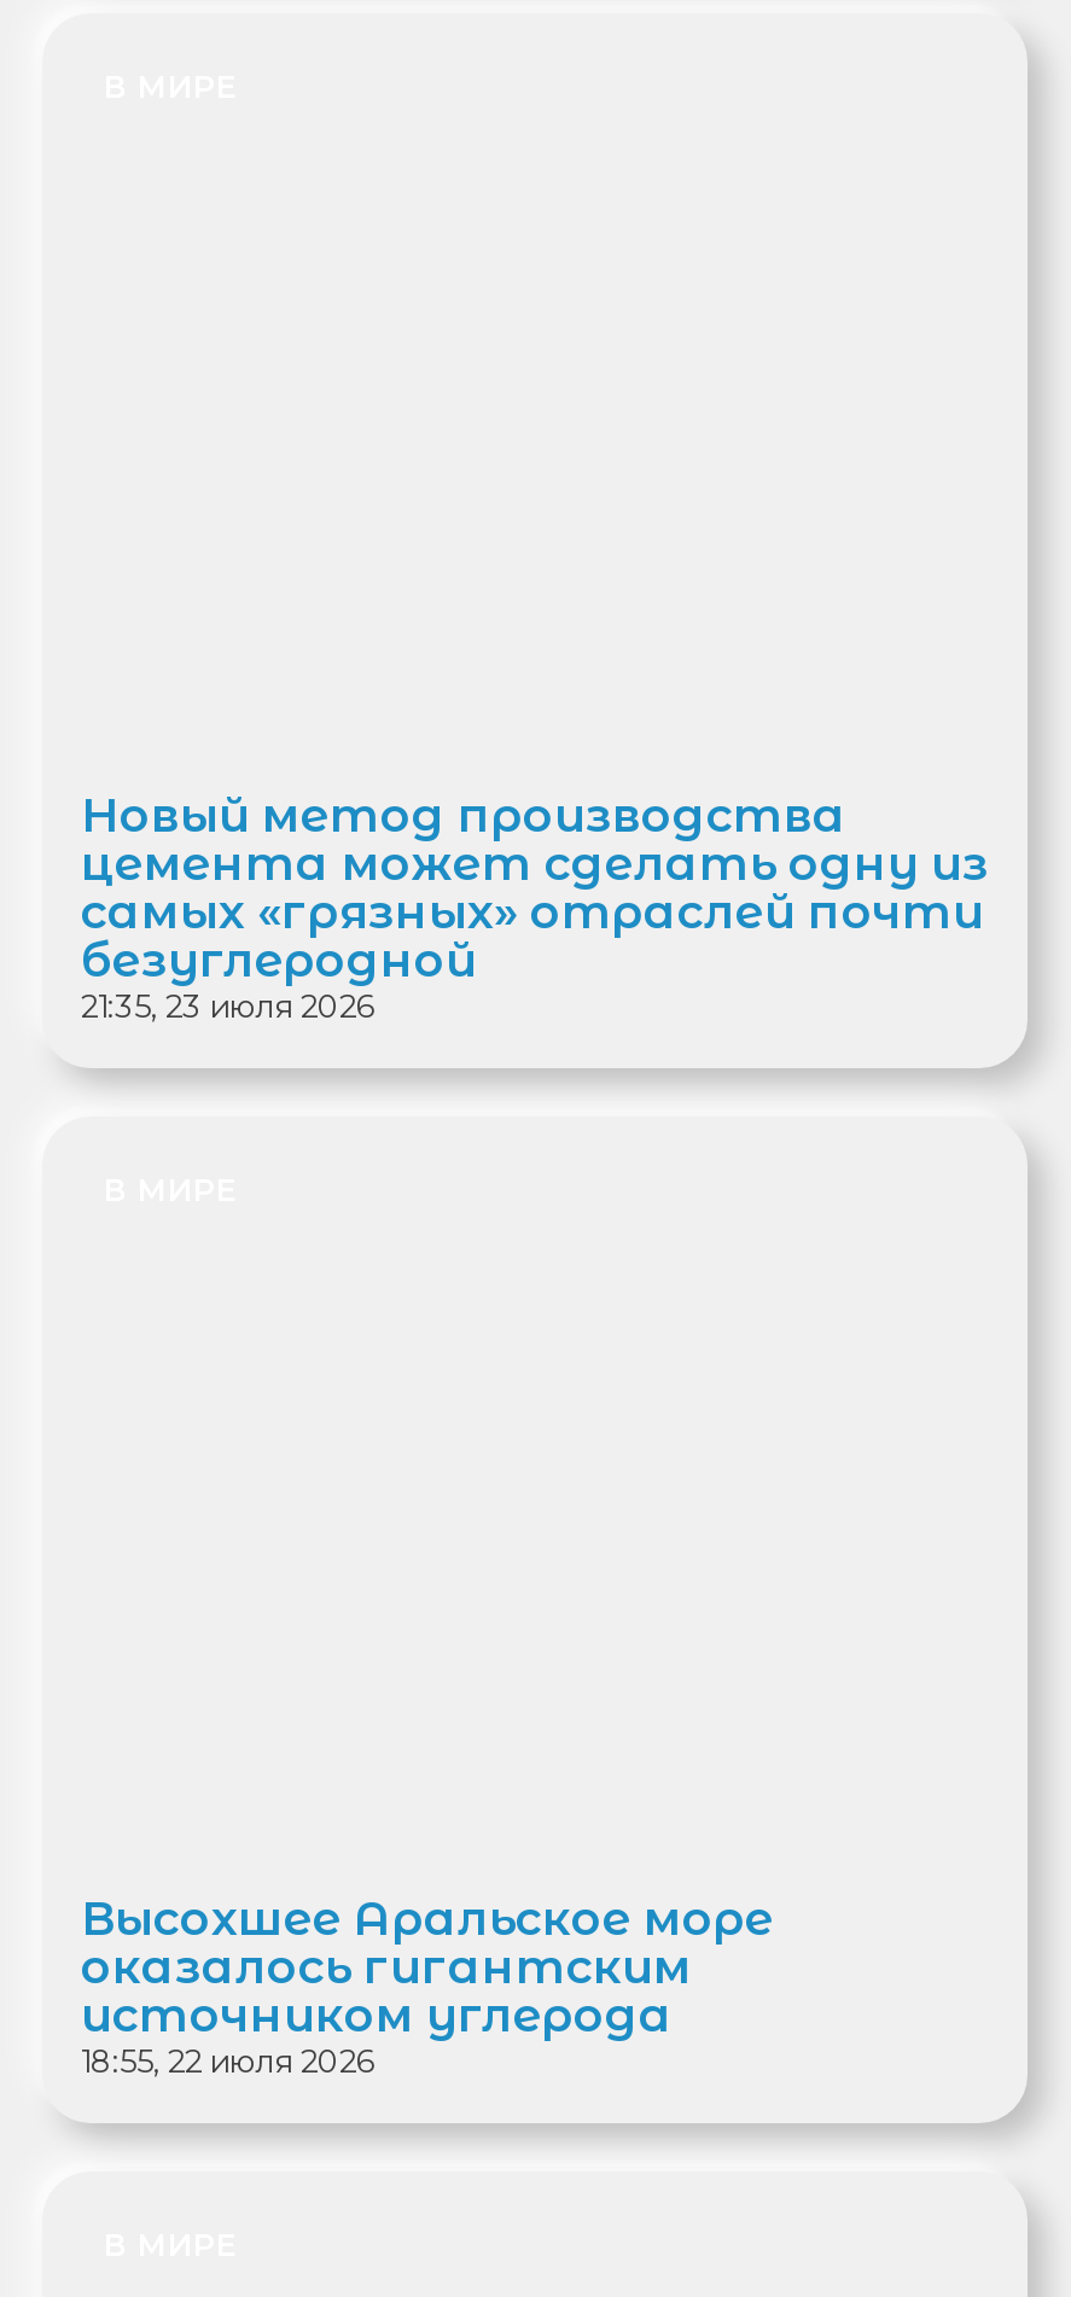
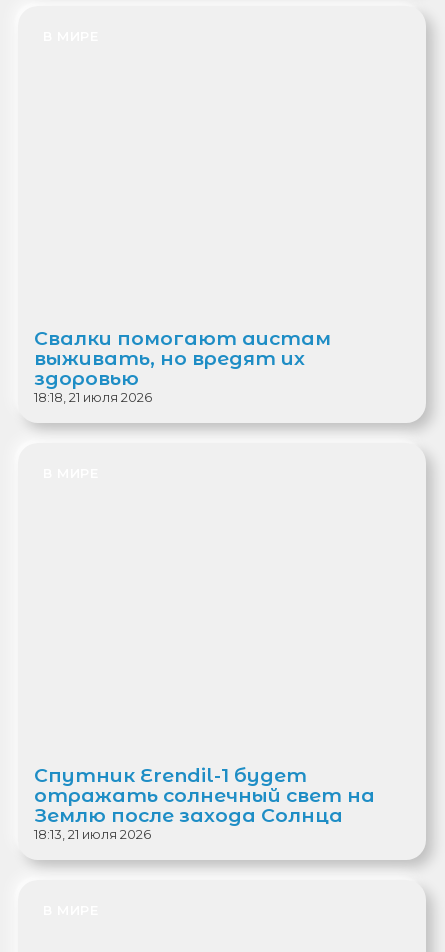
[81,786,989,1025] Новый метод производства | цемента может сделать одну из | самых «грязных» отраслей почти | безуглеродной | 21:35, 23 июля 2026 -> [34,326,331,405] Свалки помогают аистам | выживать, но вредят их | здоровью | 18:18, 21 июля 2026
[81,1889,774,2080] Высохшее Аральское море | оказалось гигантским | источником углерода | 18:55, 22 июля 2026 -> [34,763,375,842] Спутник Erendil-1 будет | отражать солнечный свет на | Землю после захода Солнца | 18:13, 21 июля 2026

